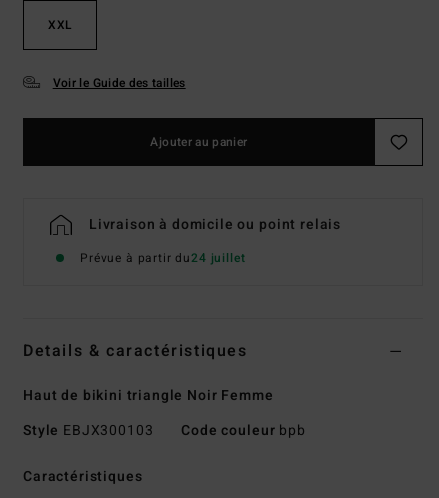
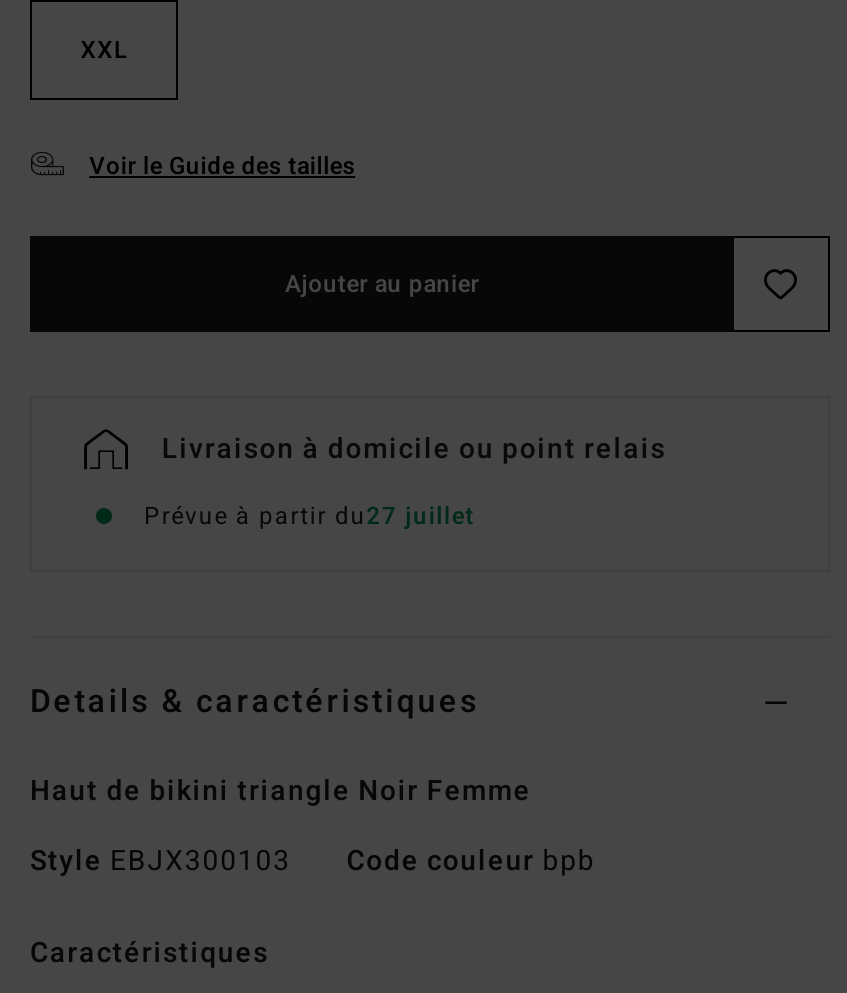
[80,249,245,267] Prévue à partir du24 juillet -> [144,498,475,534] Prévue à partir du27 juillet

